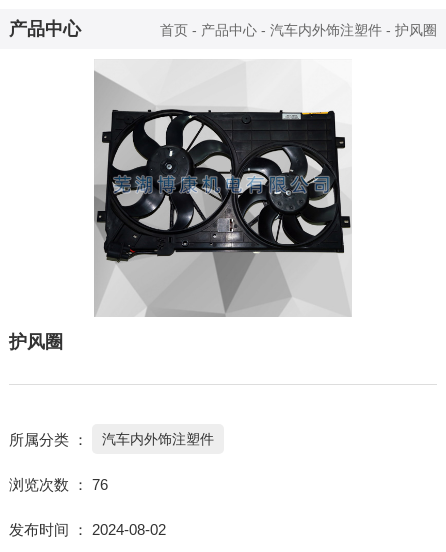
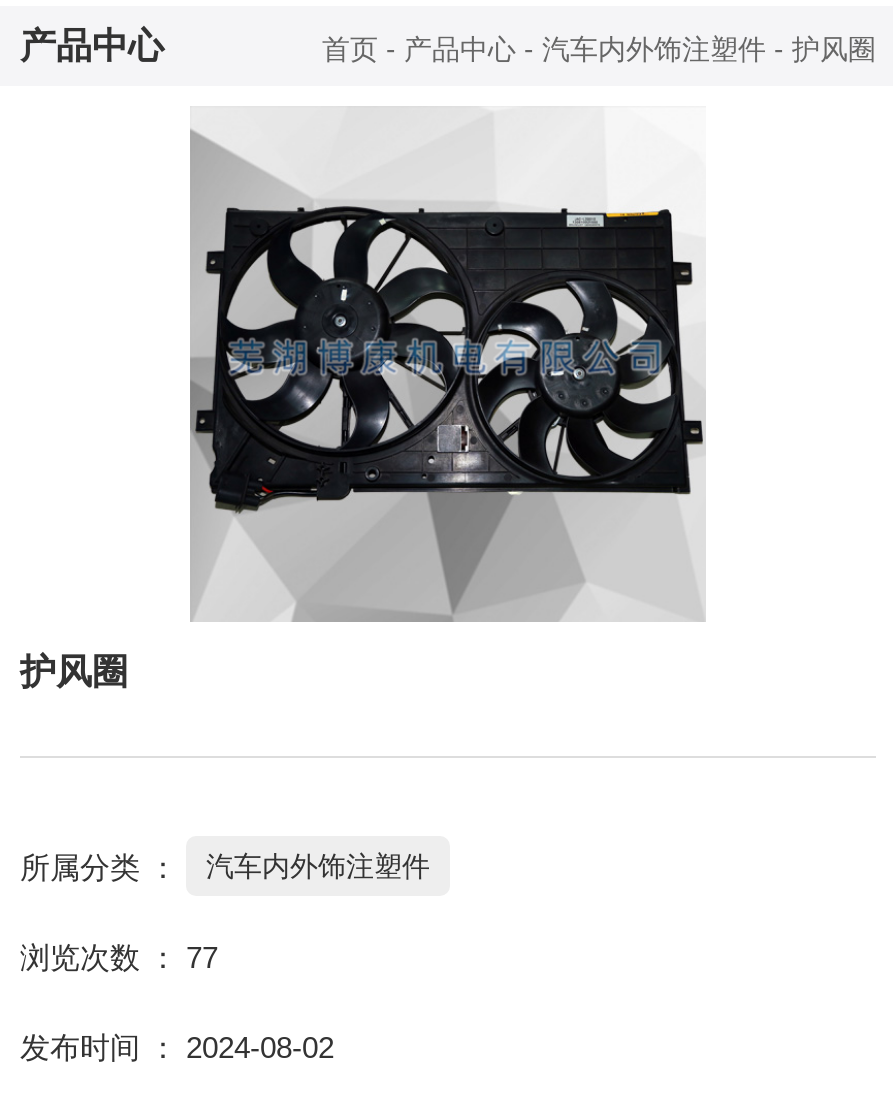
[9,475,108,492] 浏览次数 ：76 -> [20,939,218,973] 浏览次数 ：77

